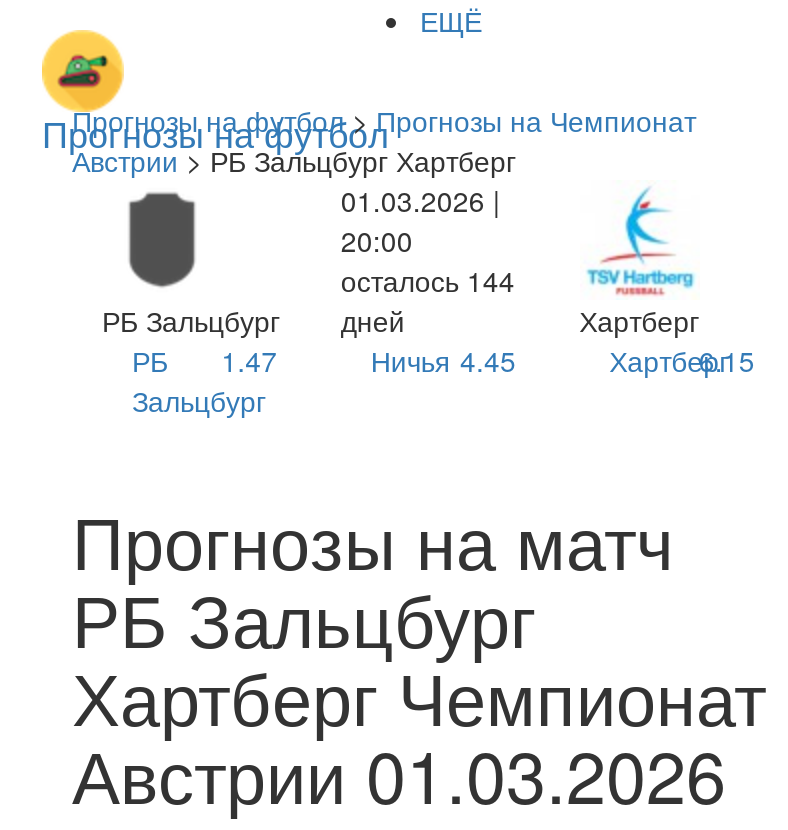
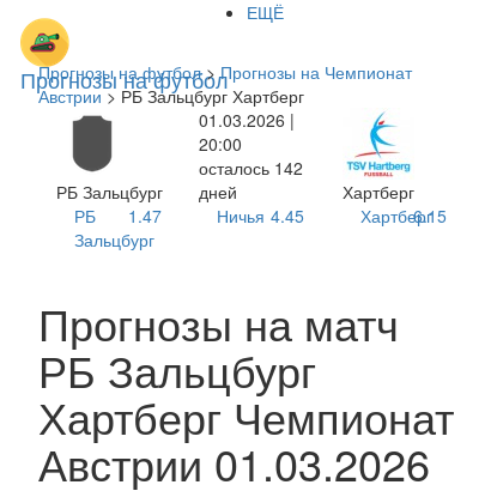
[341,260,515,300] осталось 144 -> [199,156,303,180] осталось 142

